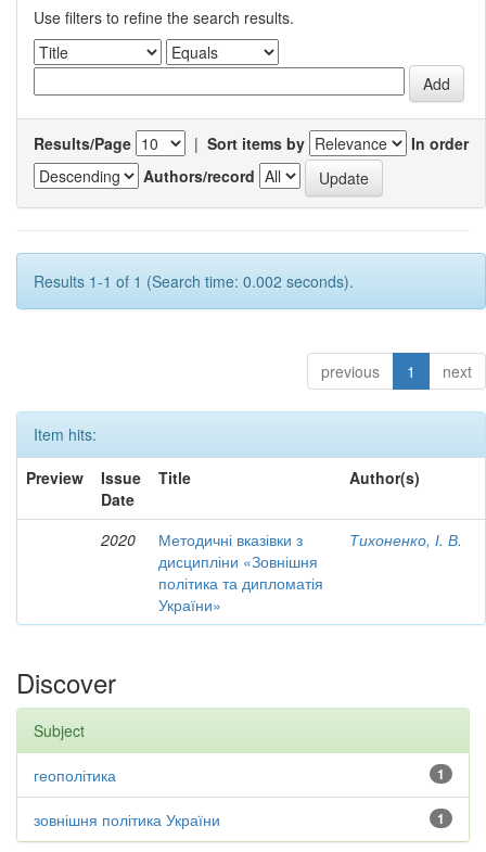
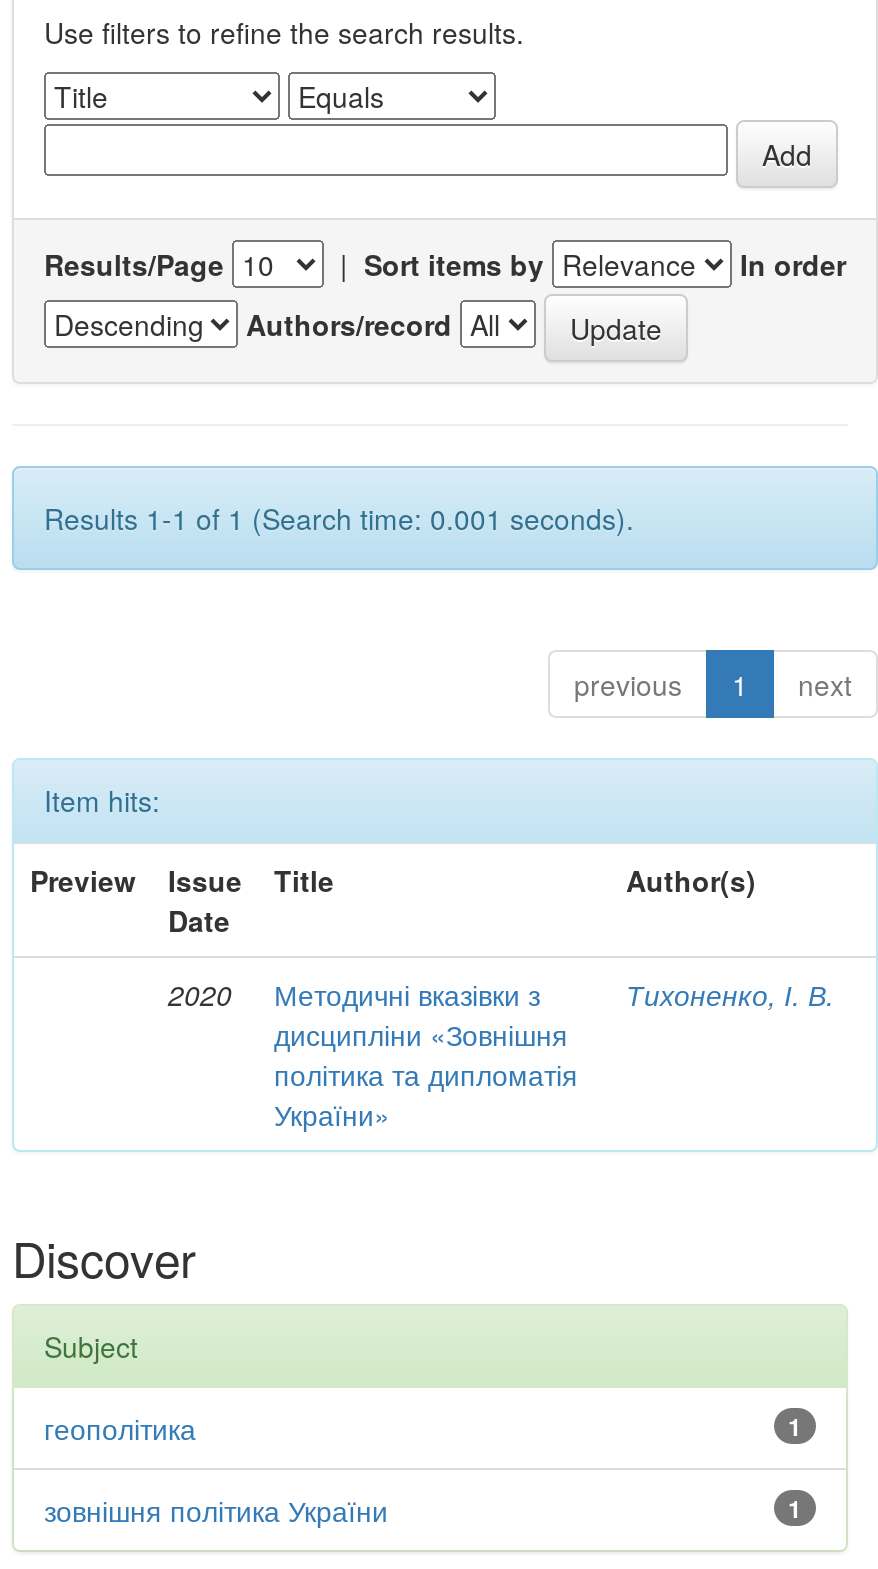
[34,270,354,292] Results 1-1 of 1 (Search time: 0.002 seconds). -> [44,498,634,538] Results 1-1 of 1 (Search time: 0.001 seconds).

